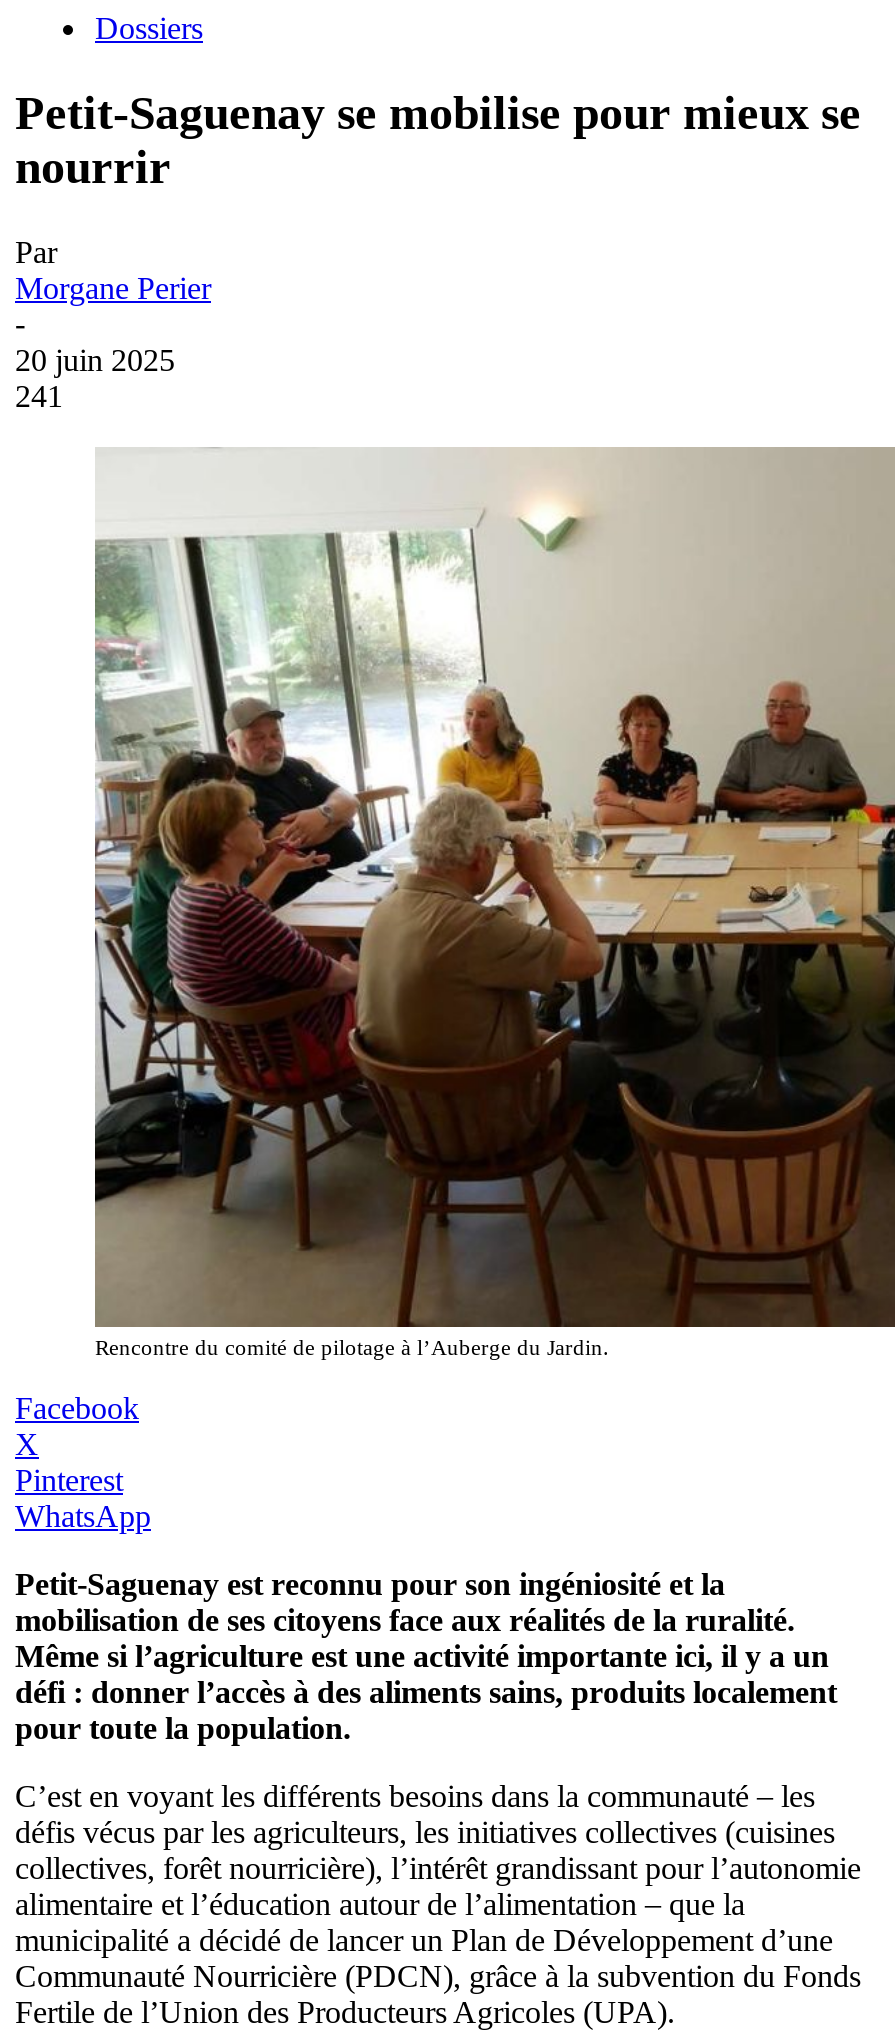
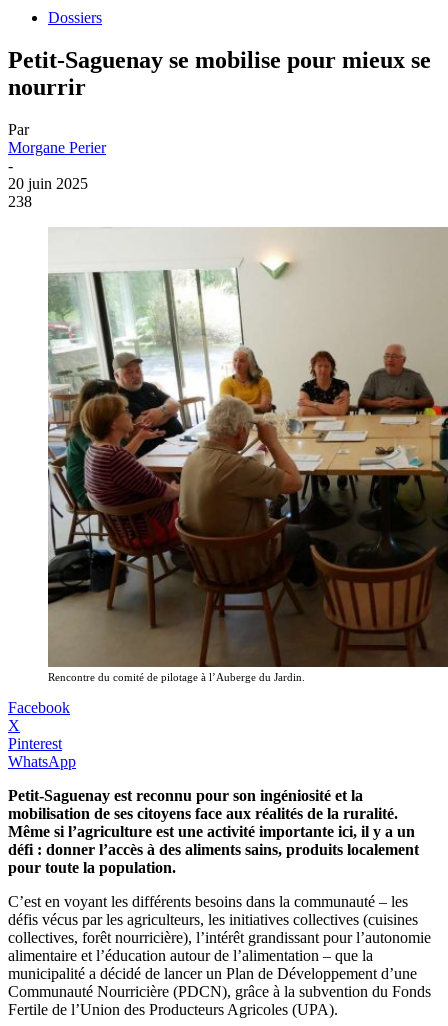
[15,379,63,413] 241 -> [8,193,32,210] 238

